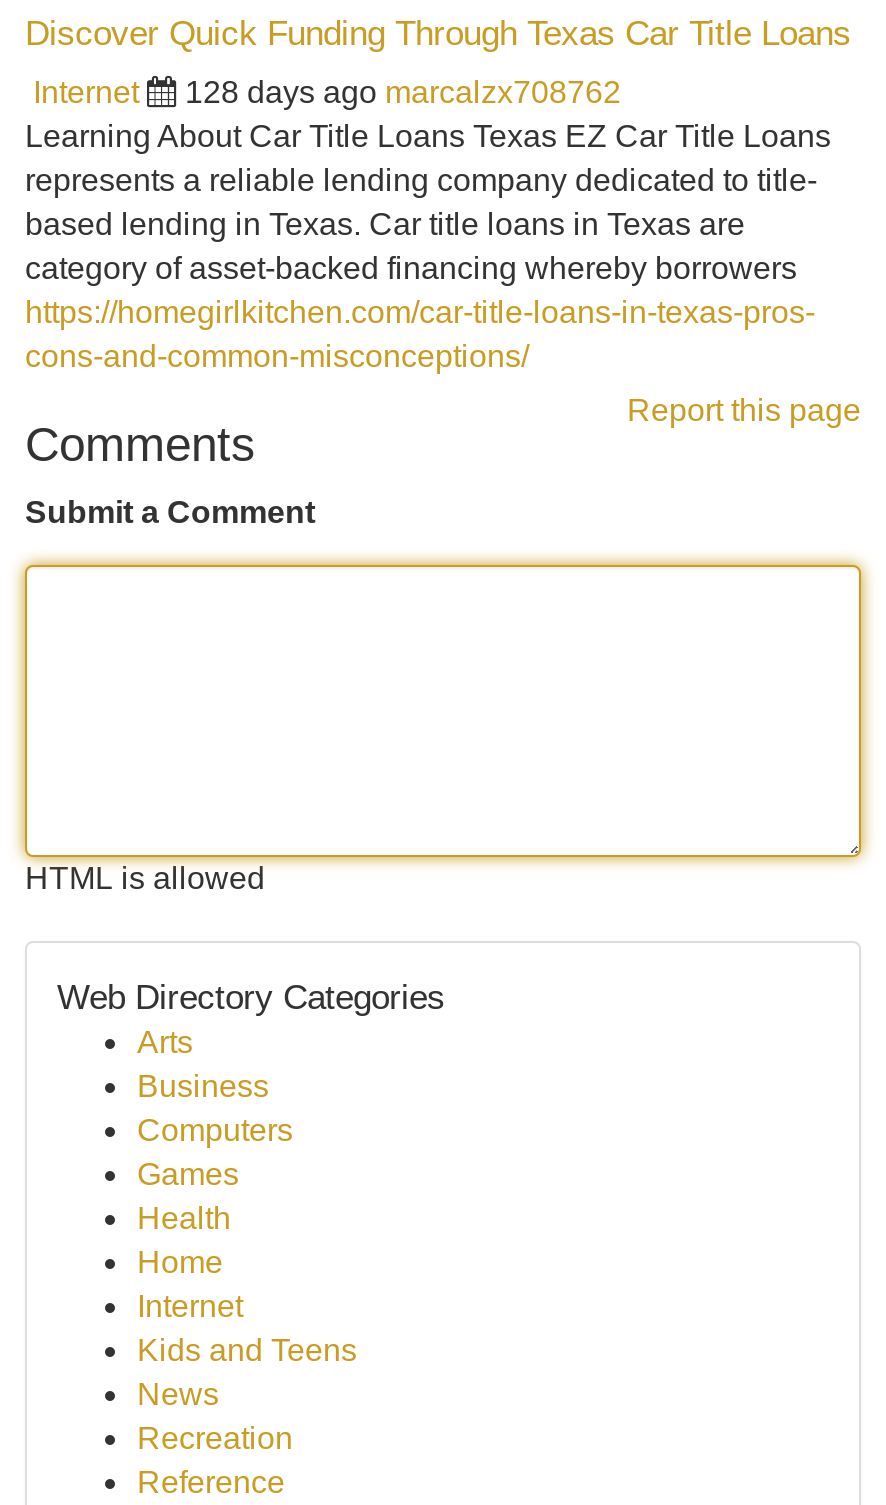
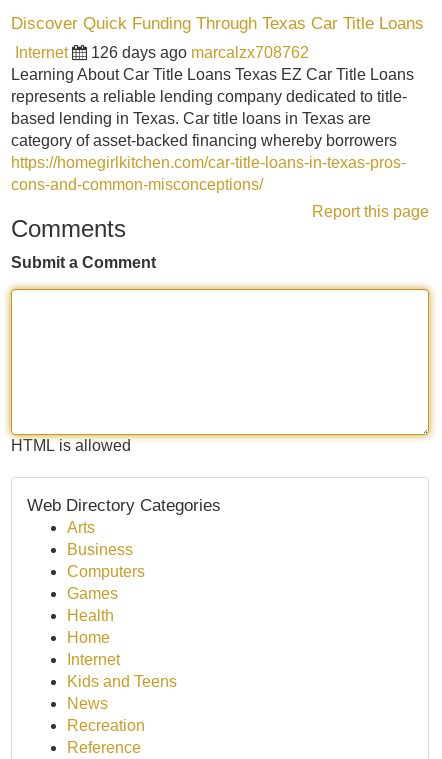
[185,75,621,109] 128 days ago marcalzx708762 -> [91,44,309,61] 126 days ago marcalzx708762

